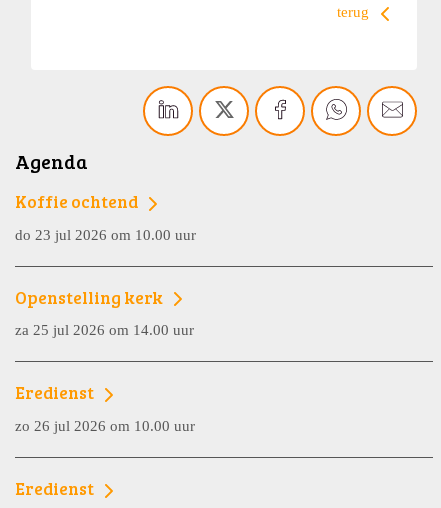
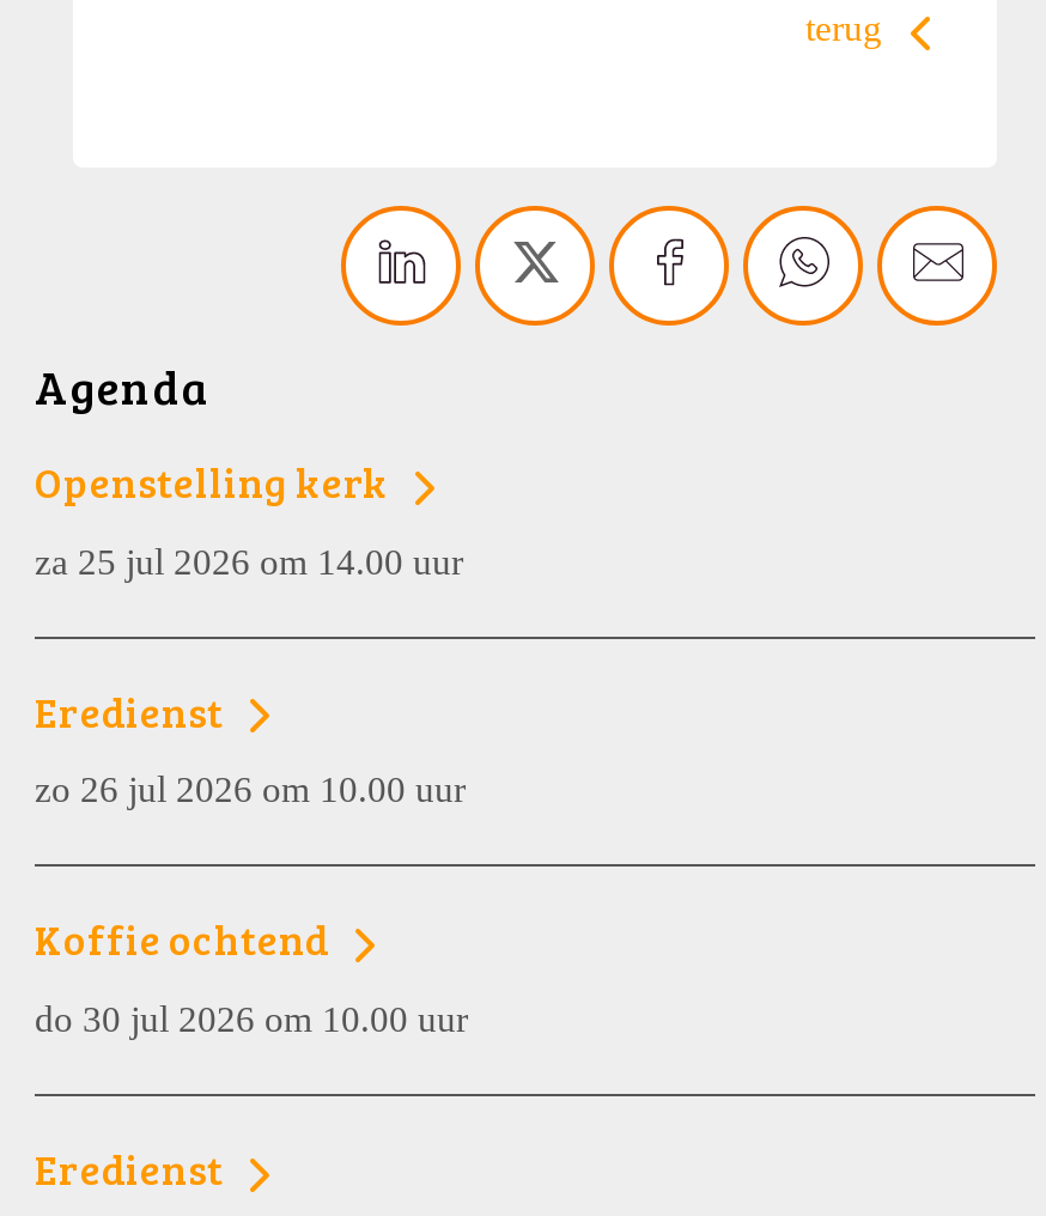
moved [15,189,141,213] -> [35,910,336,968]: Koffie ochtend
[15,226,196,243] do 23 jul 2026 om 10.00 uur -> none
moved [15,285,195,434] -> [35,452,466,810]: Openstelling kerk | za 25 jul 2026 om 14.00 uur | Eredienst | zo 26 jul 2026 om 10.00 uur
none -> [35,998,468,1039] do 30 jul 2026 om 10.00 uur

